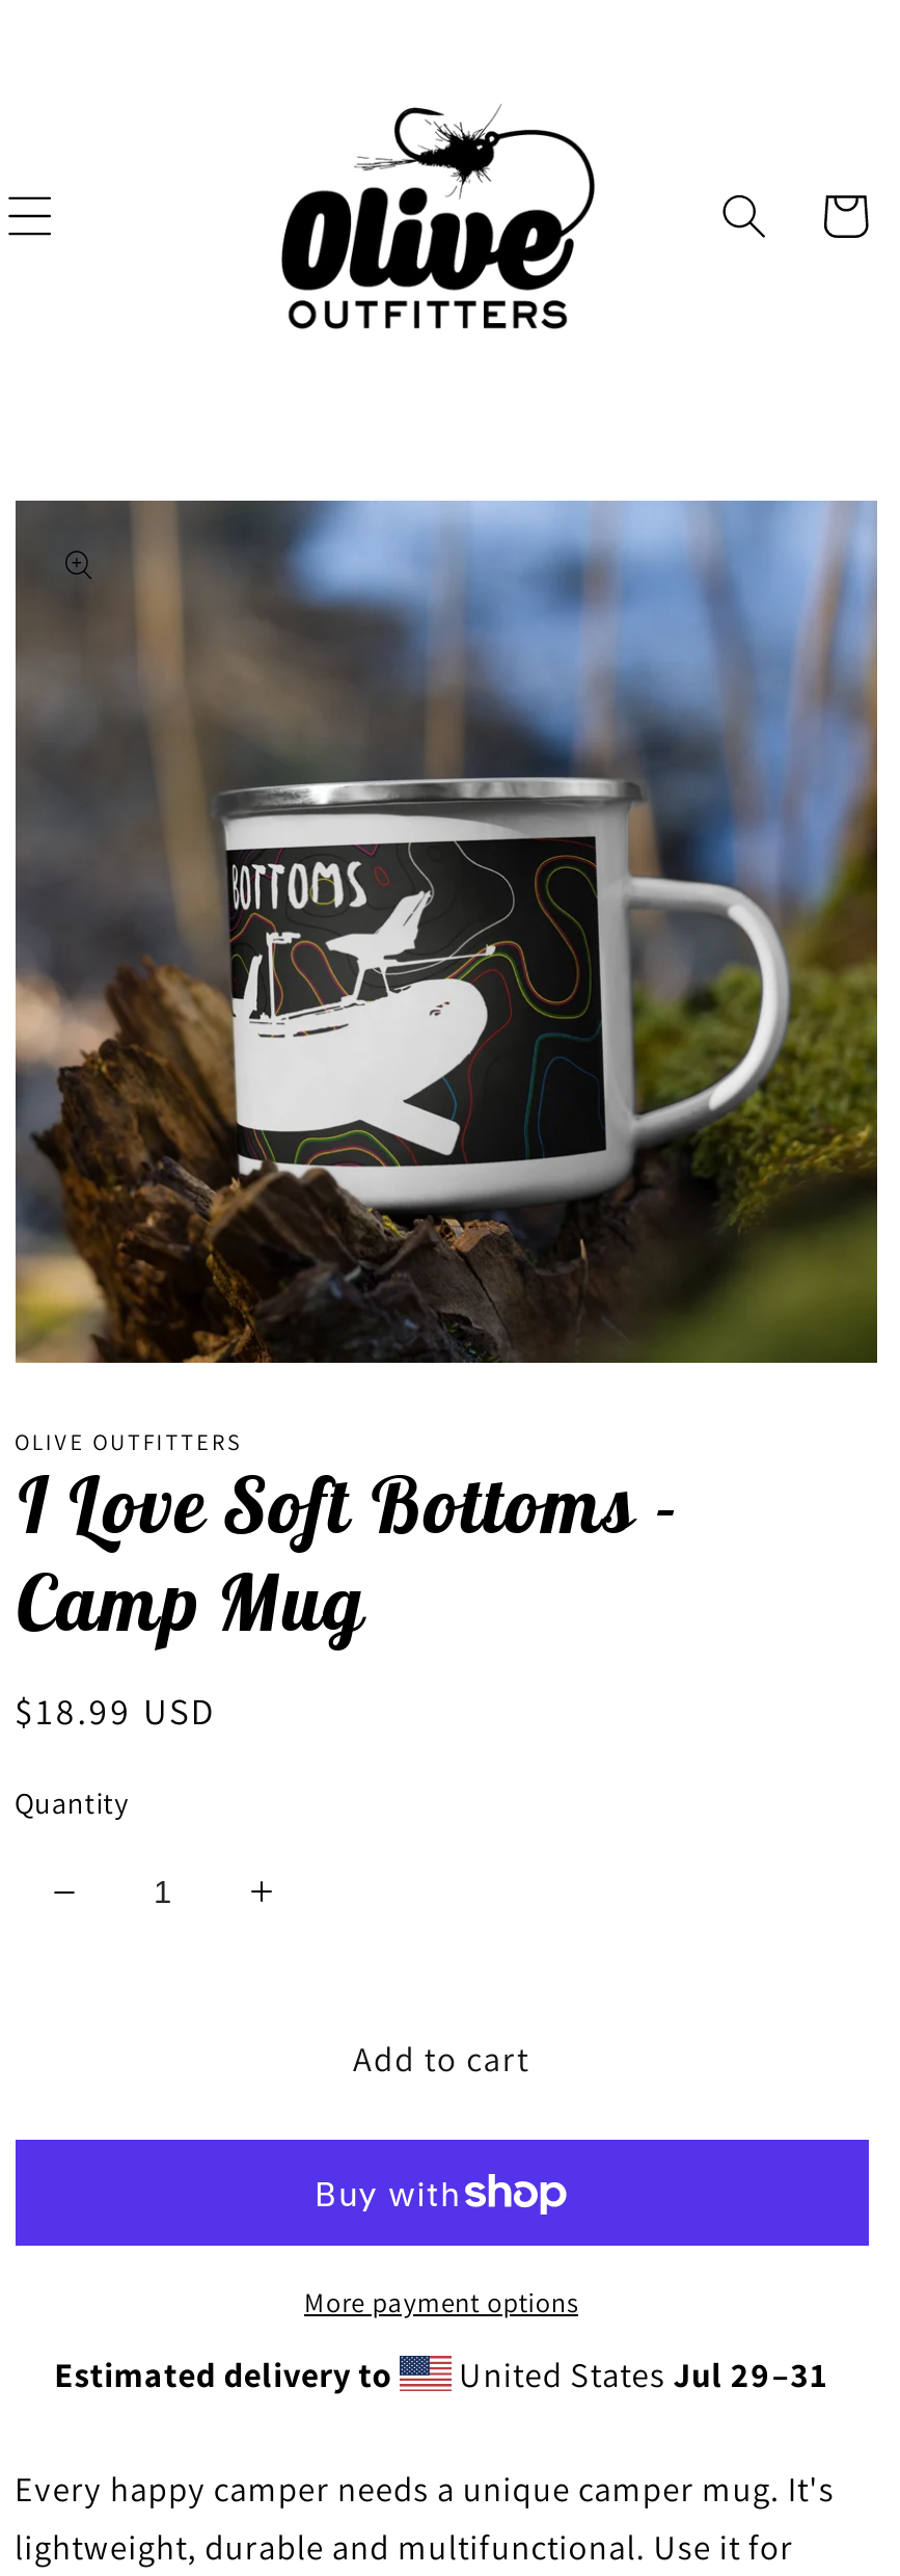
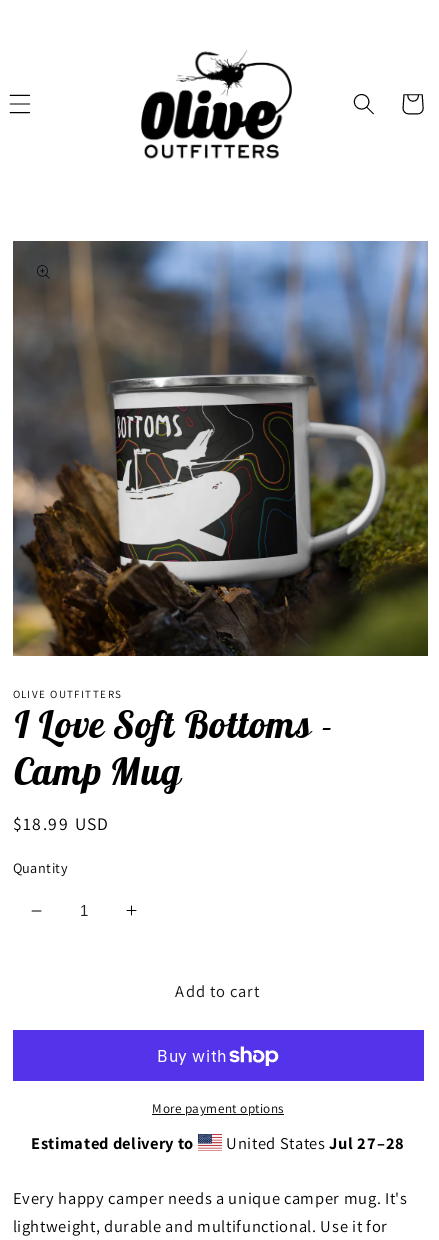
[451,2351,828,2397] United States Jul 29–31 -> [222,1132,405,1154] United States Jul 27–28

